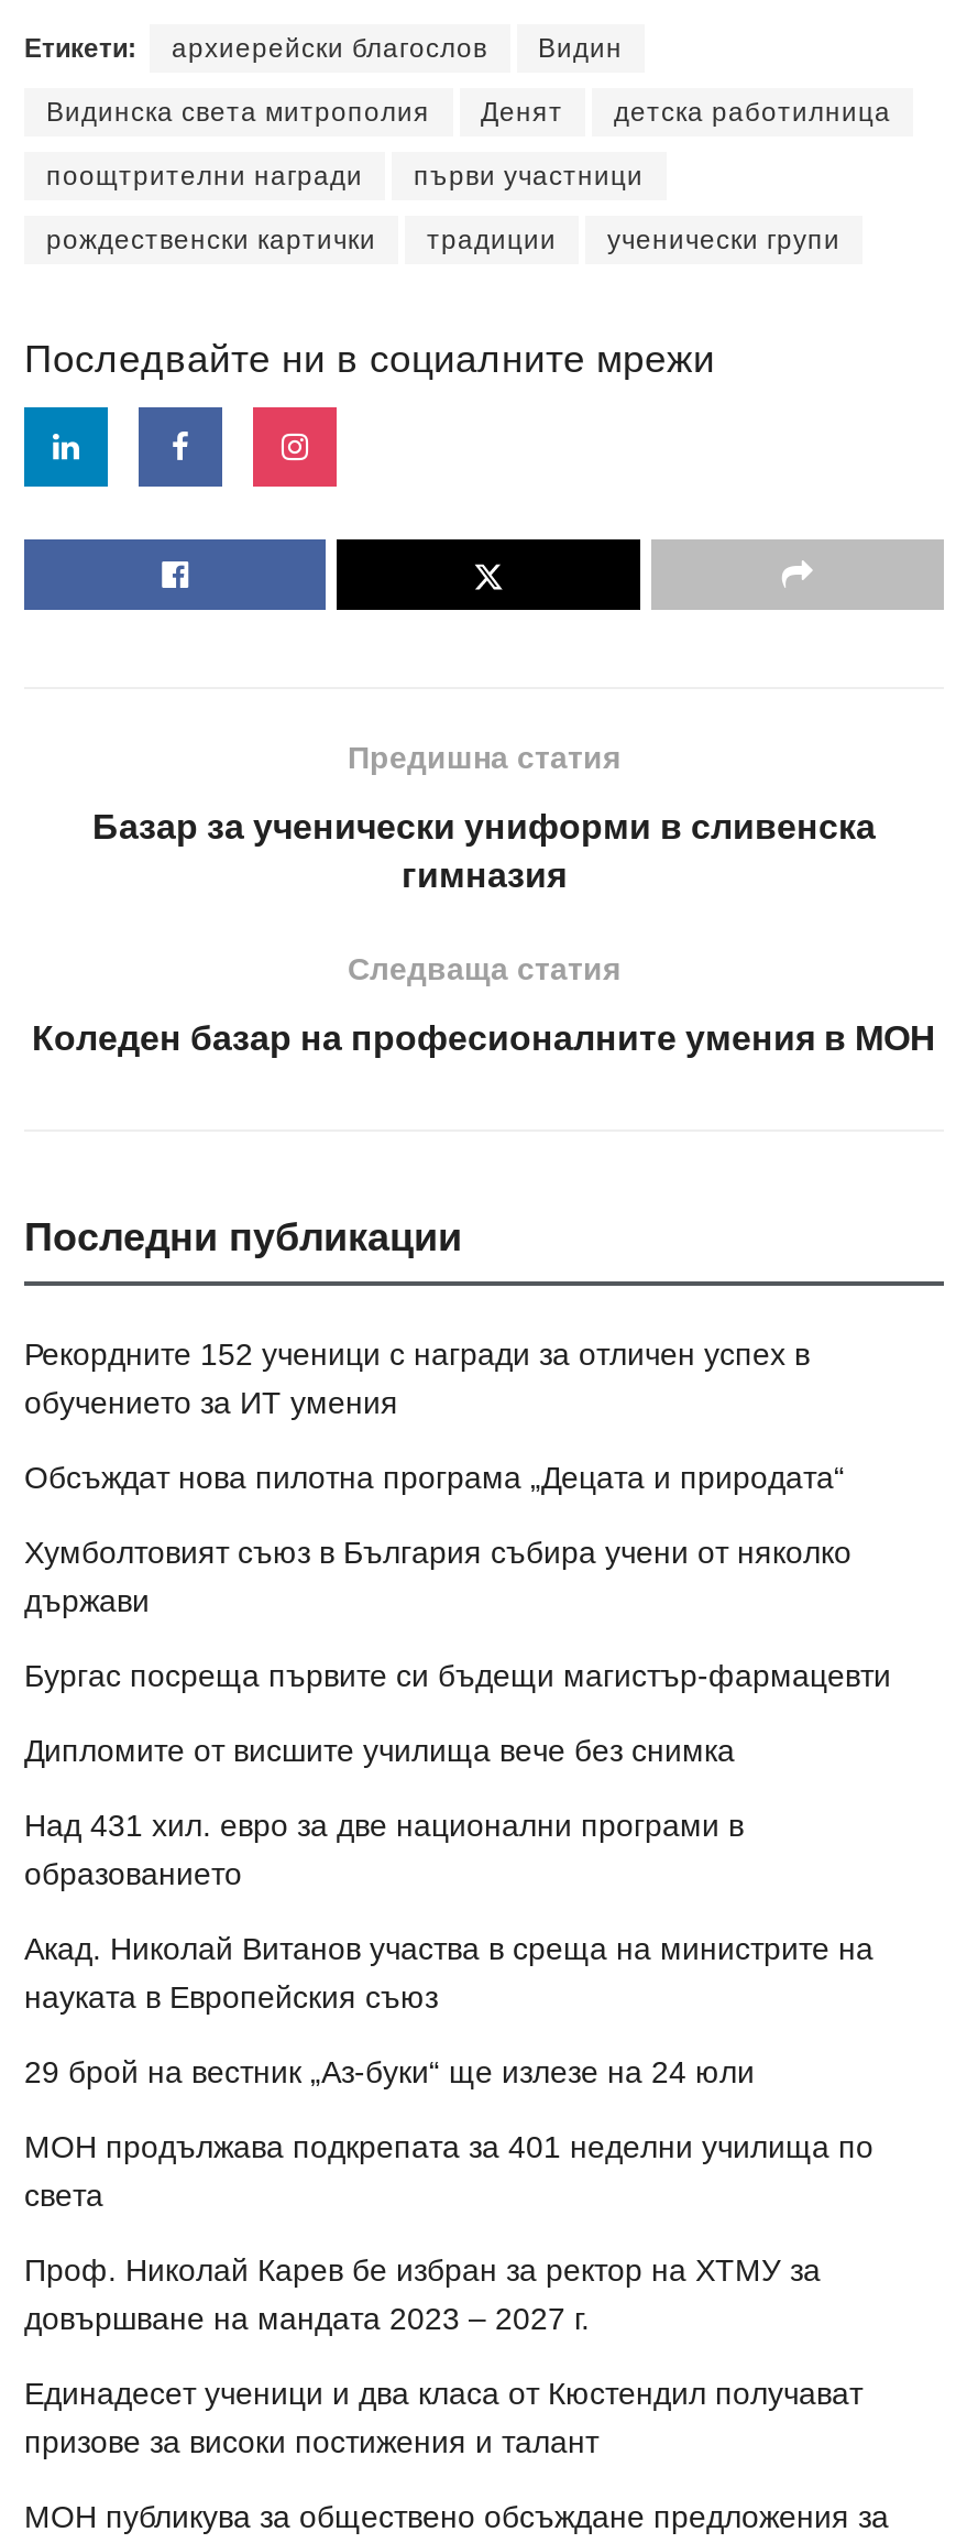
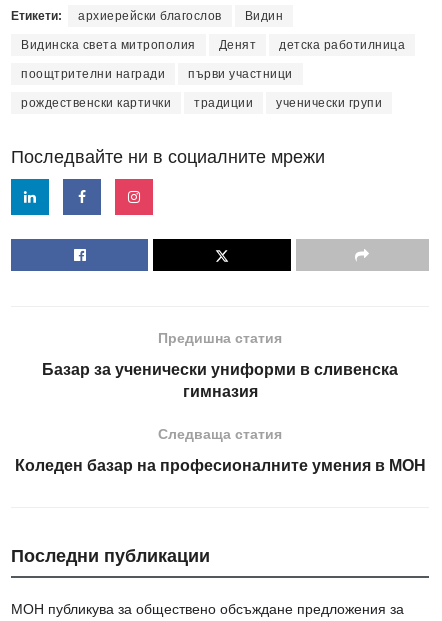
[24,1337,891,2460] Рекордните 152 ученици с награди за отличен успех в | обучението за ИТ умения | Обсъждат нова пилотна програма „Децата и природата“ | Хумболтовият съюз в България събира учени от няколко | държави | Бургас посреща първите си бъдещи магистър-фармацевти | Дипломите от висшите училища вече без снимка | Над 431 хил. евро за две национални програми в | образованието | Акад. Николай Витанов участва в среща на министрите на | науката в Европейския съюз | 29 брой на вестник „Аз-буки“ ще излезе на 24 юли | МОН продължава подкрепата за 401 неделни училища по | света | Проф. Николай Карев бе избран за ректор на ХТМУ за | довършване на мандата 2023 – 2027 г. | Единадесет ученици и два класа от Кюстендил получават | призове за високи постижения и талант -> none

